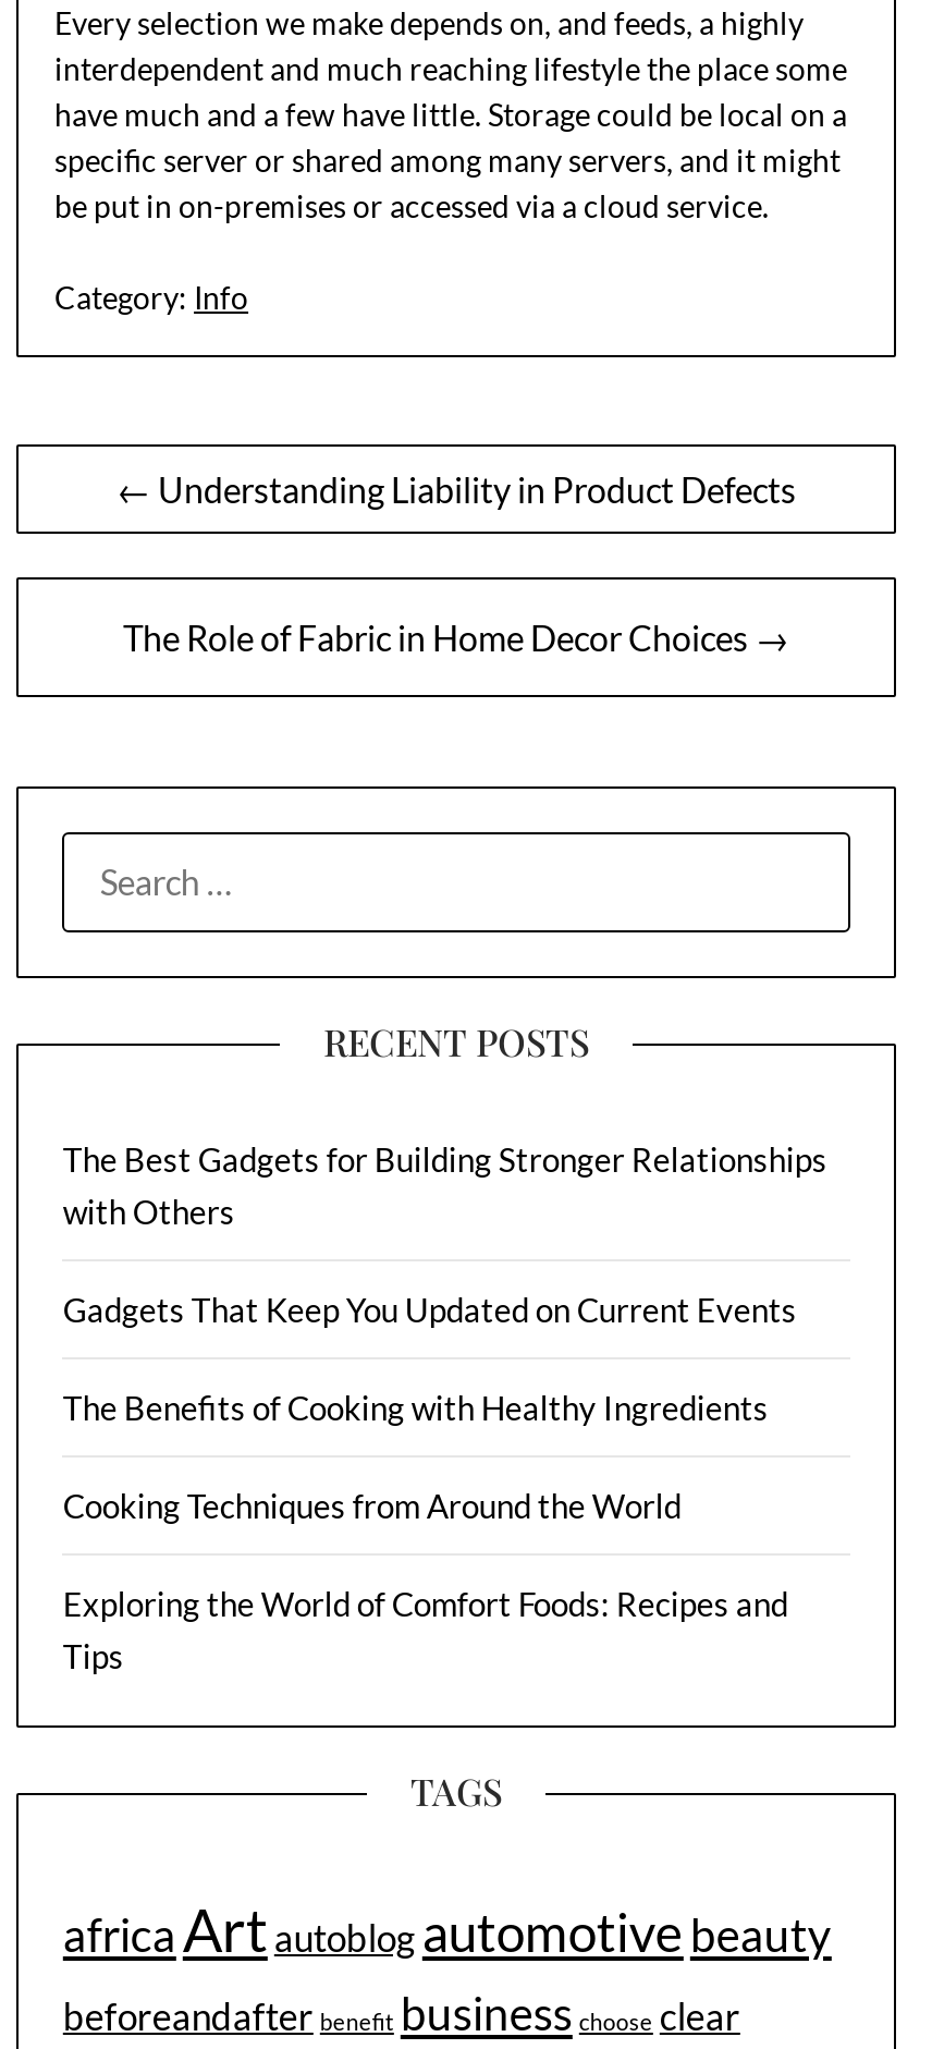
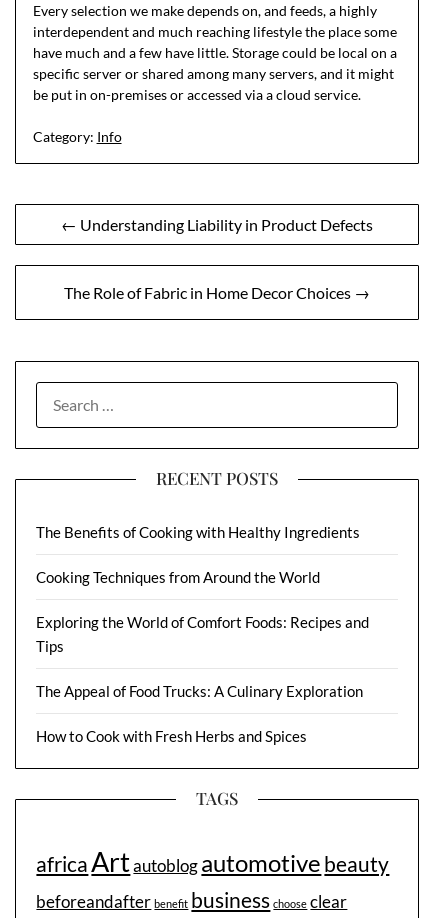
[63,1140,827,1330] The Best Gadgets for Building Stronger Relationships | with Others | Gadgets That Keep You Updated on Current Events -> none
moved [63,1389,788,1676] -> [36,523,369,655]: The Benefits of Cooking with Healthy Ingredients | Cooking Techniques from Around the World | Exploring the World of Comfort Foods: Recipes and | Tips
none -> [36,682,363,745] The Appeal of Food Trucks: A Culinary Exploration | How to Cook with Fresh Herbs and Spices

